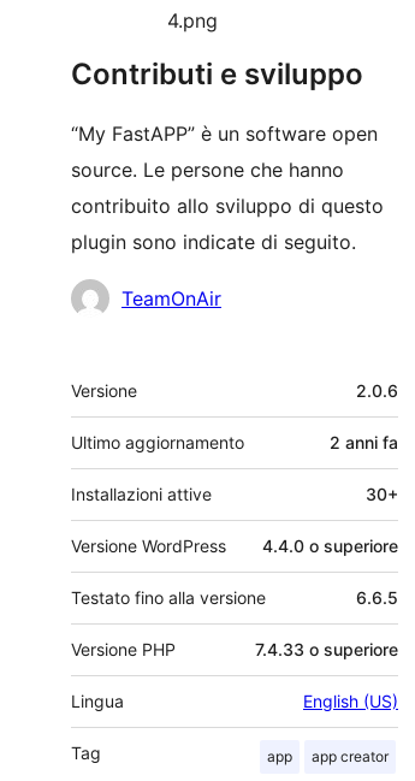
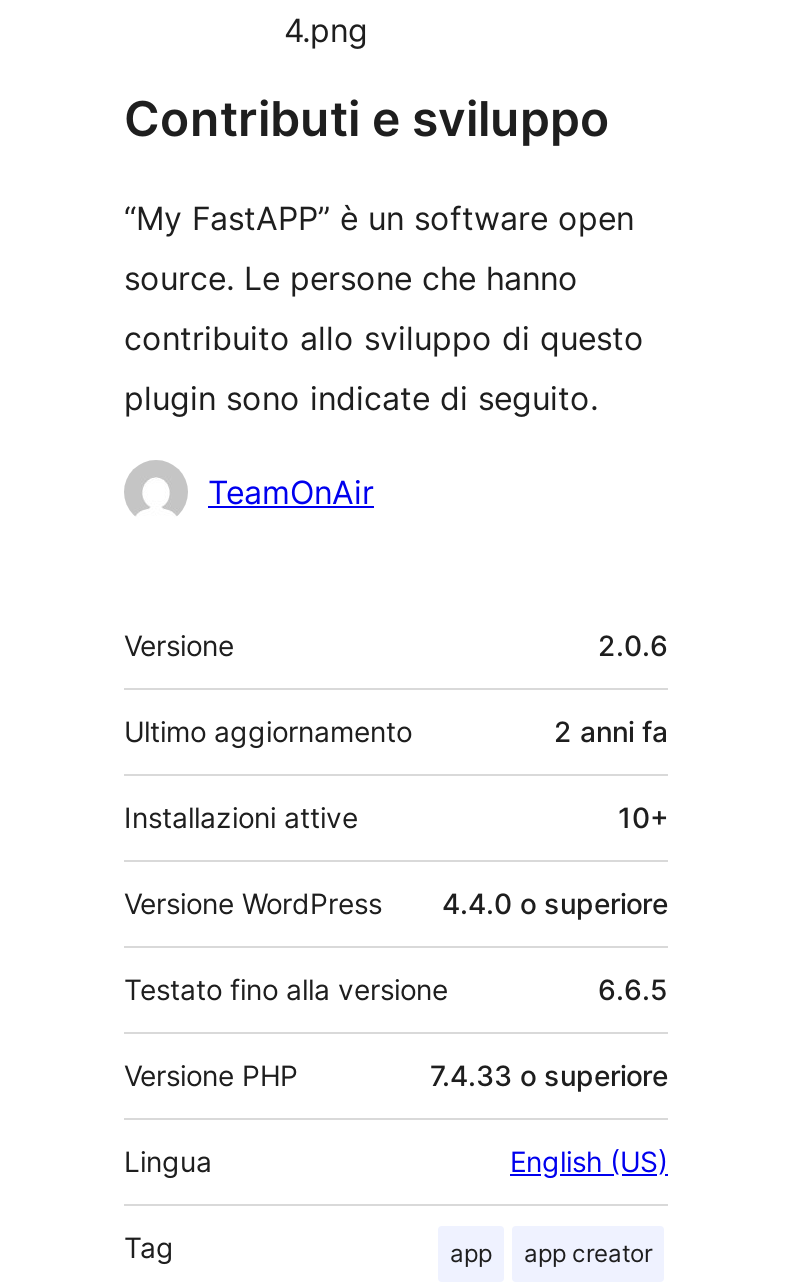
[366,484,398,504] 30+ -> [618,800,668,834] 10+

